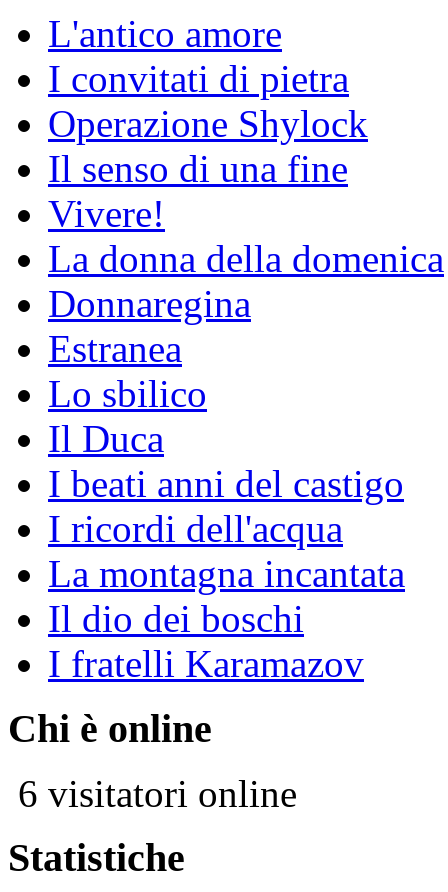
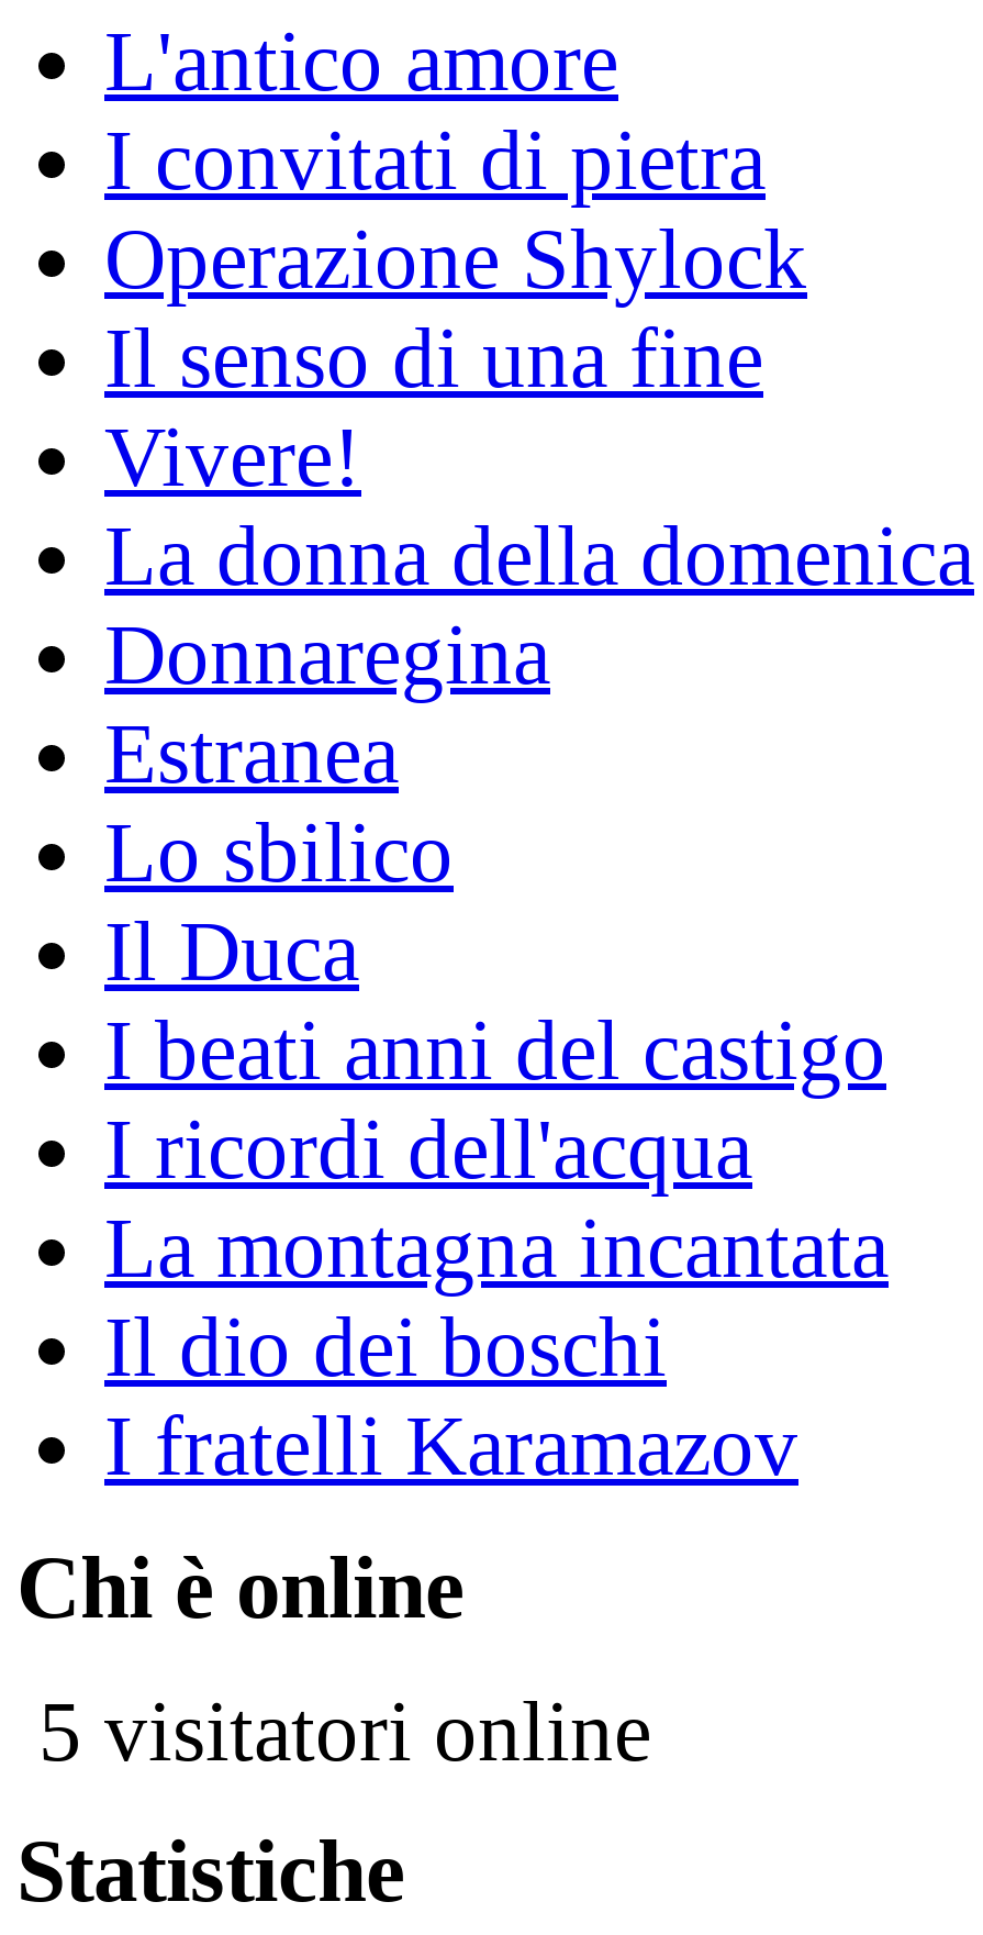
[8,772,297,815] 6 visitatori online -> [16,1683,651,1777] 5 visitatori online

